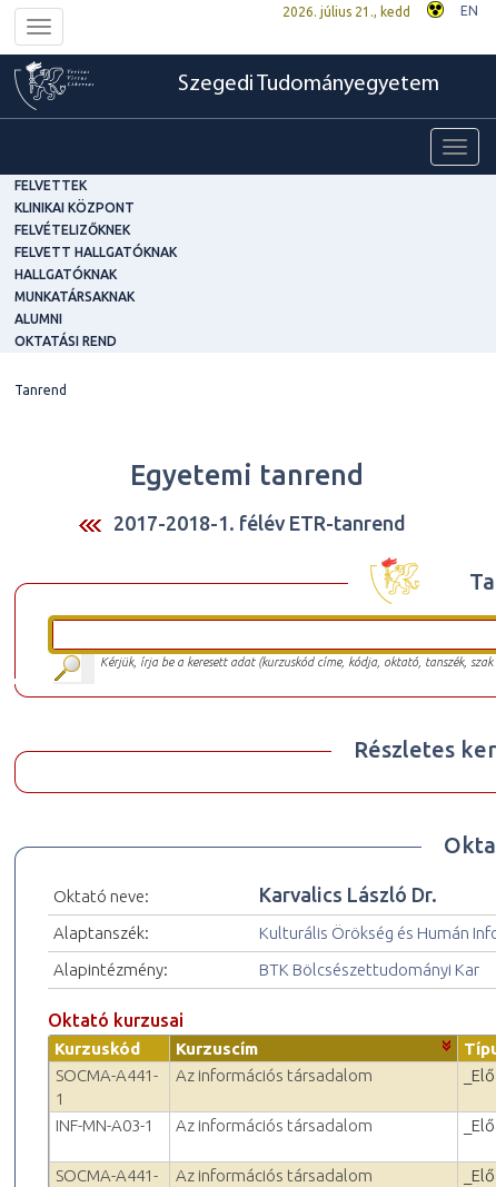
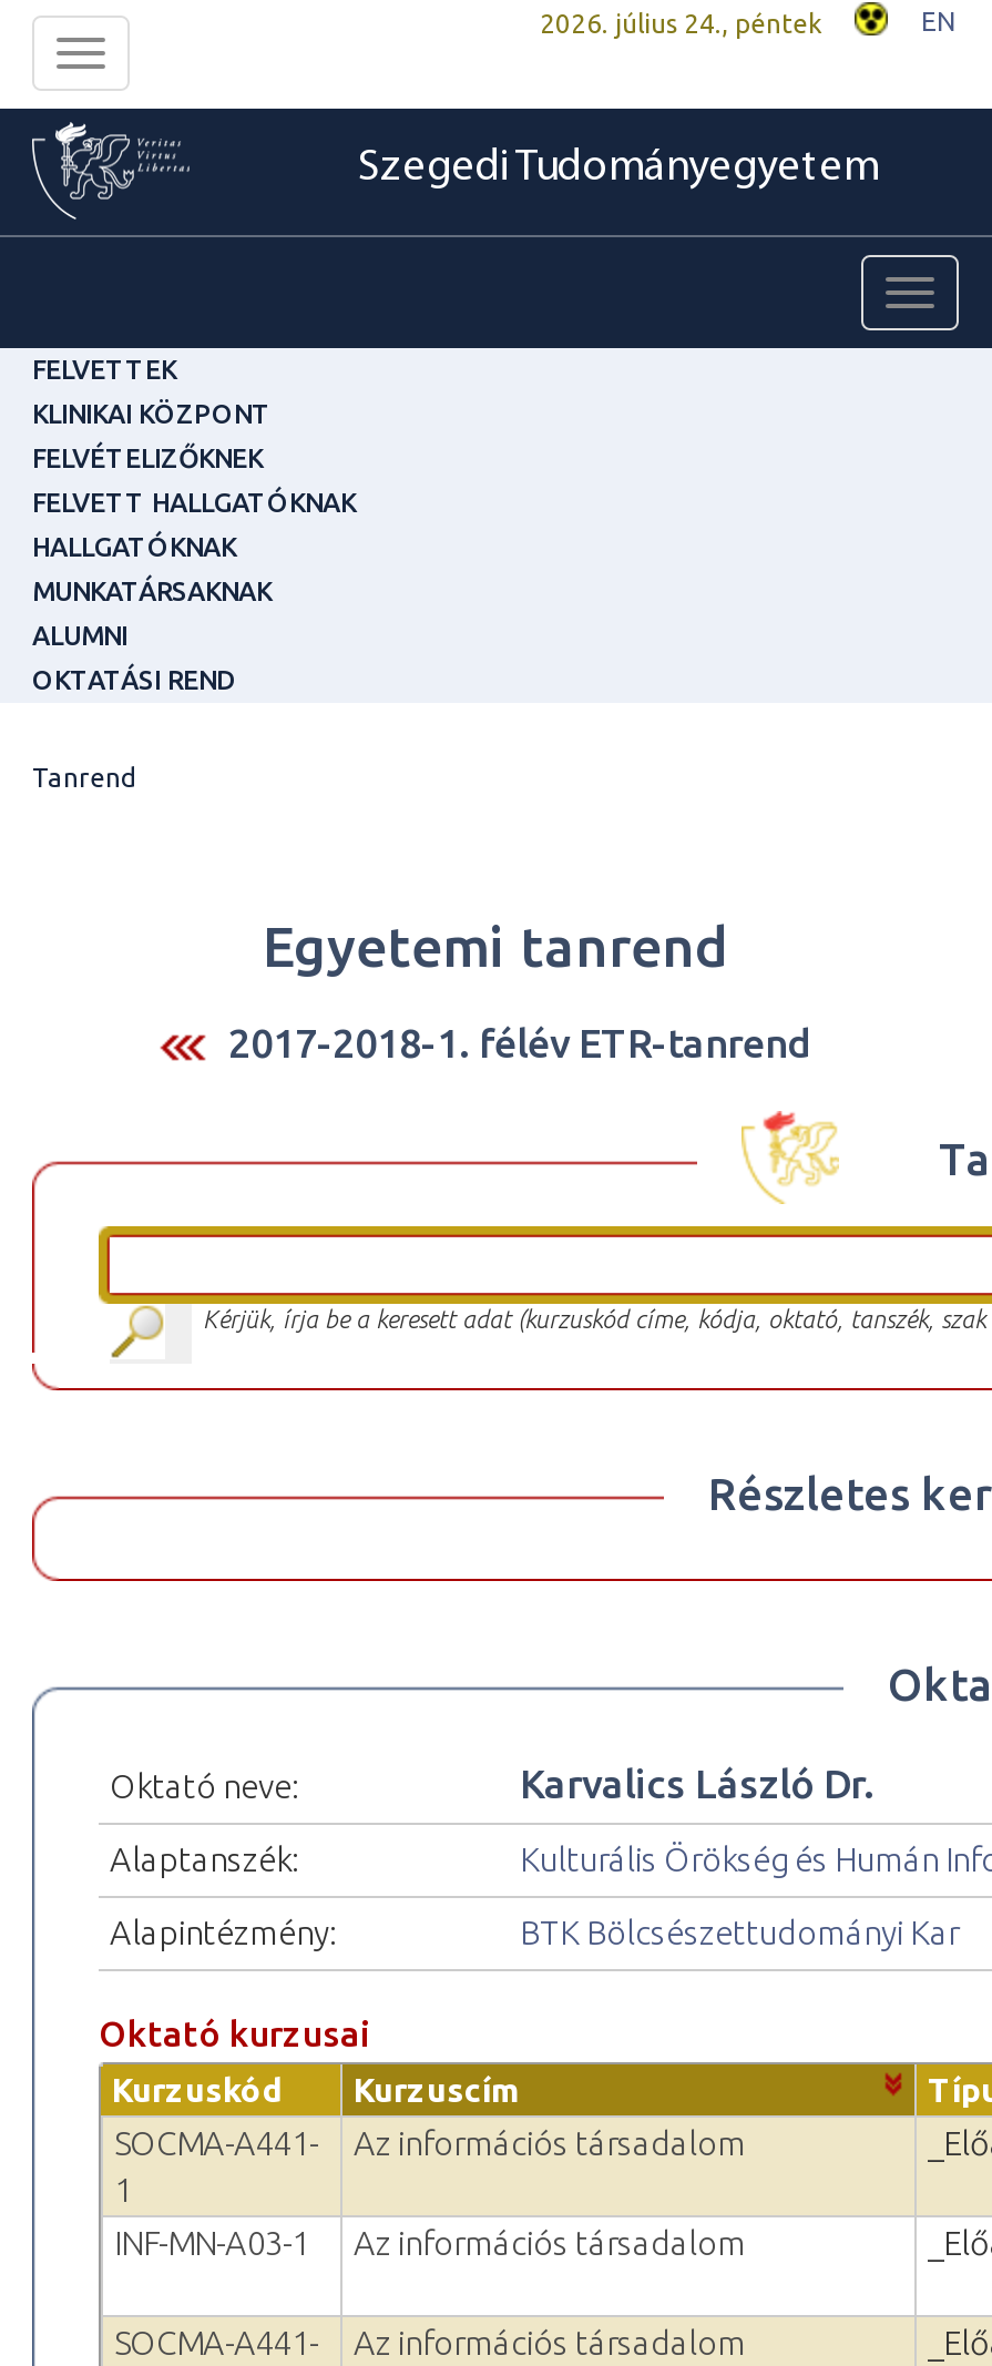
[282,4,410,19] 2026. július 21., kedd -> [540,9,821,38] 2026. július 24., péntek

